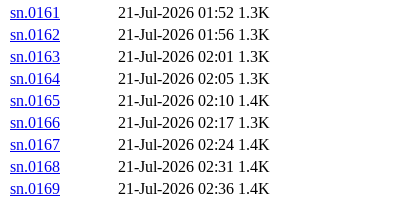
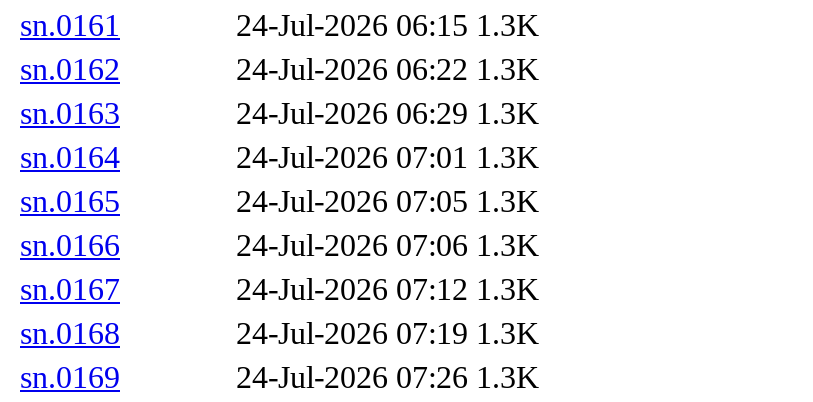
[118,4,270,21] 21-Jul-2026 01:52 1.3K -> [236,9,540,43] 24-Jul-2026 06:15 1.3K
[118,26,270,43] 21-Jul-2026 01:56 1.3K -> [236,53,540,87] 24-Jul-2026 06:22 1.3K
[118,48,270,65] 21-Jul-2026 02:01 1.3K -> [236,97,540,131] 24-Jul-2026 06:29 1.3K
[118,70,270,87] 21-Jul-2026 02:05 1.3K -> [236,141,540,175] 24-Jul-2026 07:01 1.3K
[118,92,270,109] 21-Jul-2026 02:10 1.4K -> [236,185,540,219] 24-Jul-2026 07:05 1.3K
[118,114,270,131] 21-Jul-2026 02:17 1.3K -> [236,229,540,263] 24-Jul-2026 07:06 1.3K
[118,136,270,153] 21-Jul-2026 02:24 1.4K -> [236,273,540,307] 24-Jul-2026 07:12 1.3K
[118,158,270,175] 21-Jul-2026 02:31 1.4K -> [236,317,540,351] 24-Jul-2026 07:19 1.3K
[118,180,270,197] 21-Jul-2026 02:36 1.4K -> [236,361,540,395] 24-Jul-2026 07:26 1.3K

